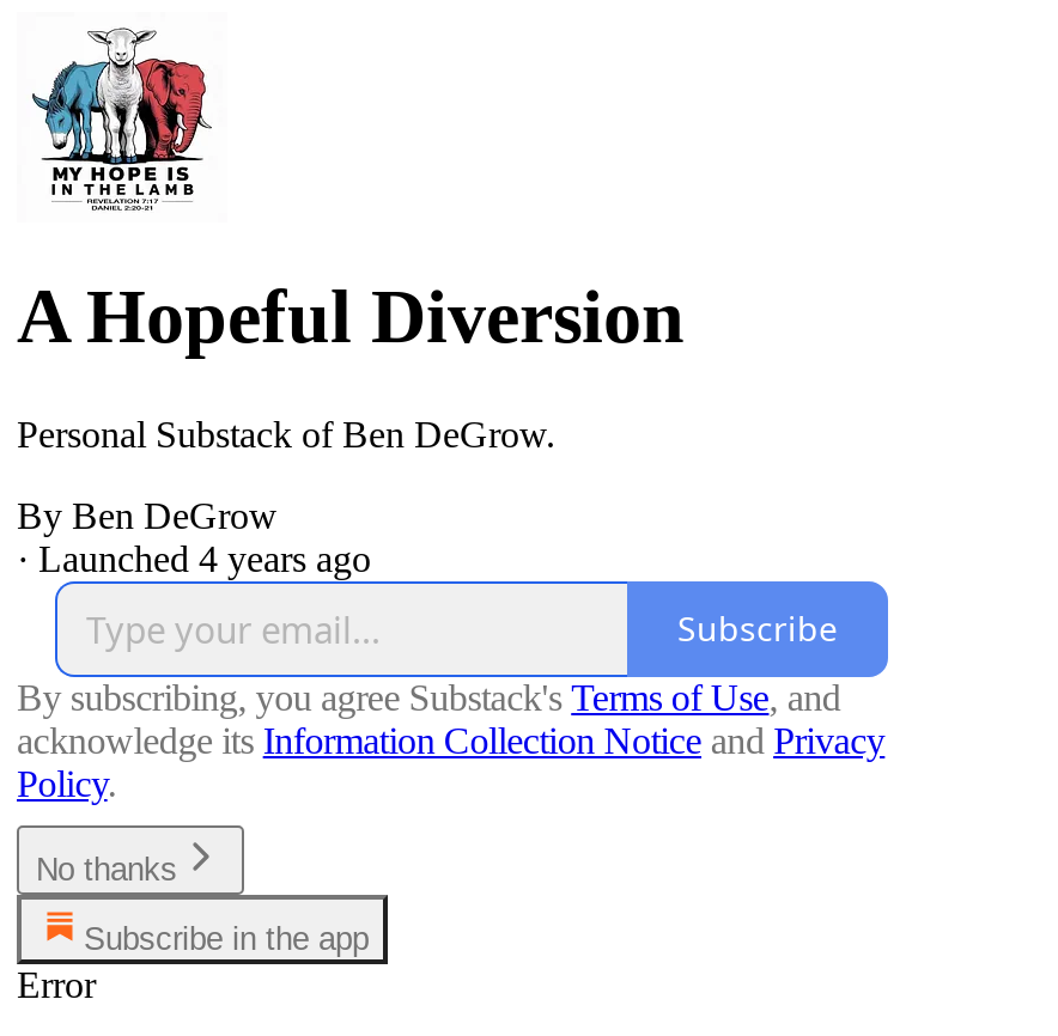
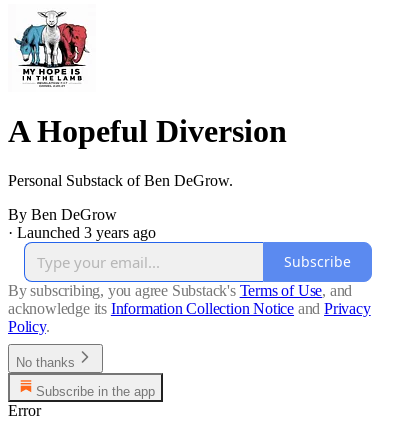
[17,538,371,579] · Launched 4 years ago -> [8,224,156,241] · Launched 3 years ago

